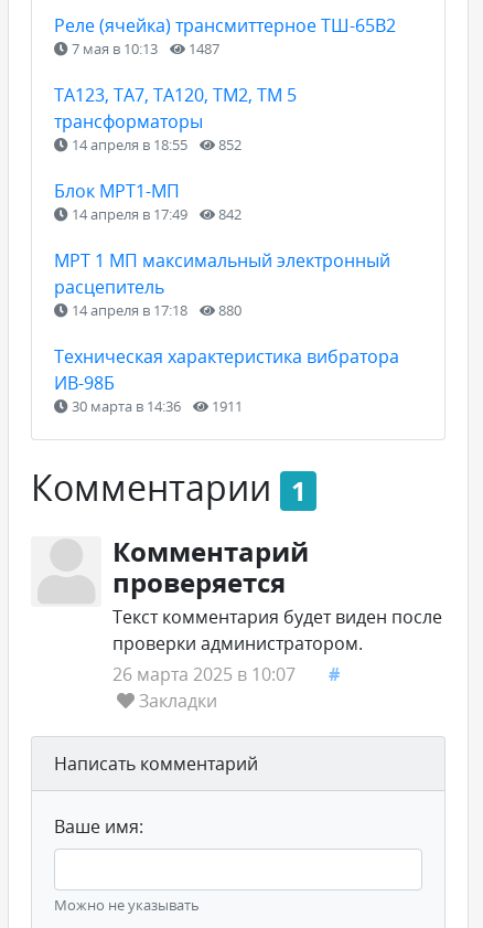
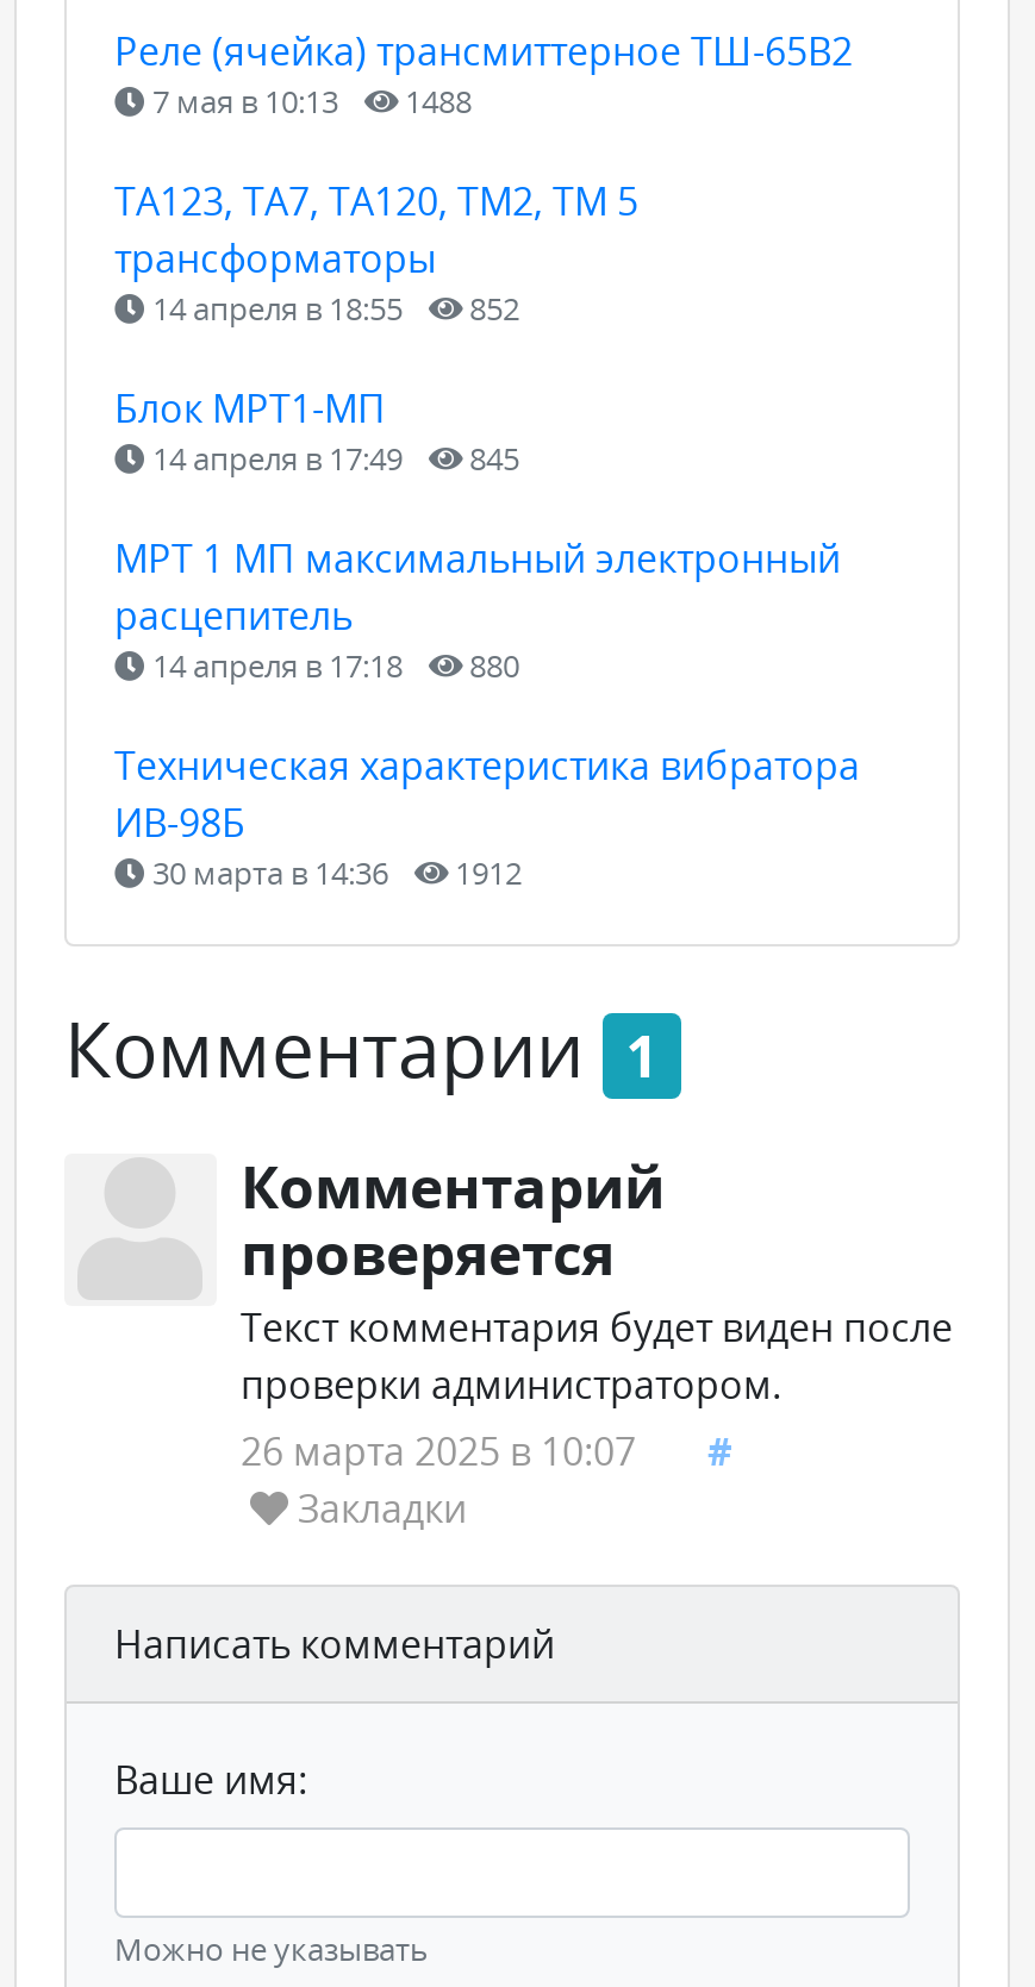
[68,38,219,58] 7 мая в 10:13 1487 -> [145,79,472,121] 7 мая в 10:13 1488
[68,204,241,223] 14 апреля в 17:49 842 -> [145,436,519,479] 14 апреля в 17:49 845
[68,396,243,415] 30 марта в 14:36 1911 -> [145,850,522,893] 30 марта в 14:36 1912

